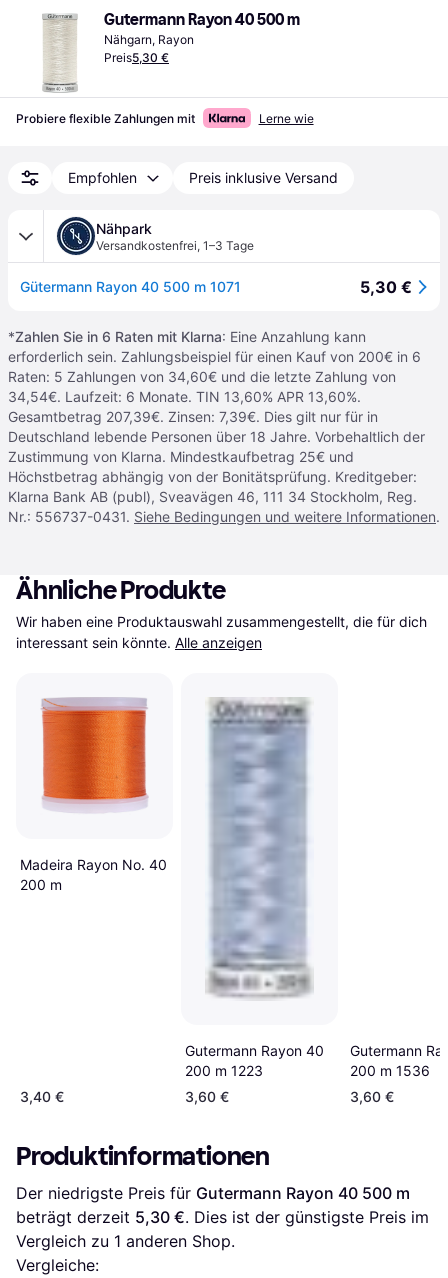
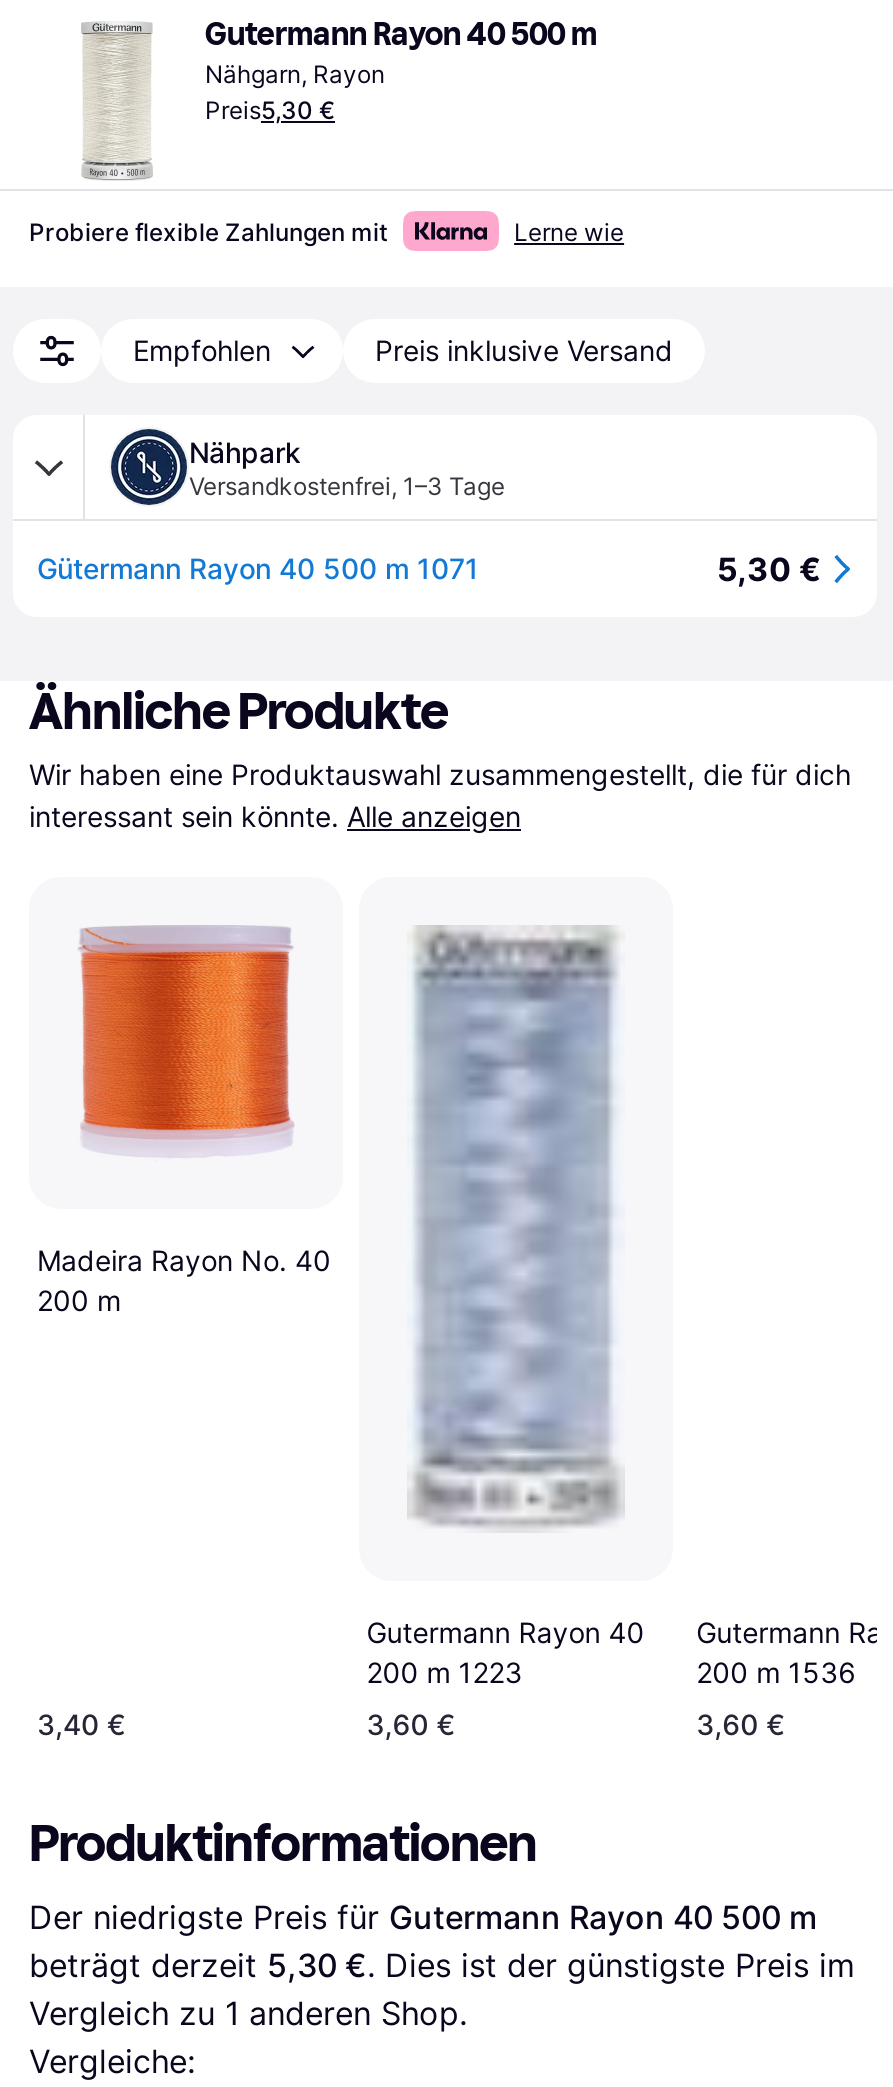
[8,328,440,525] *Zahlen Sie in 6 Raten mit Klarna: Eine Anzahlung kann | erforderlich sein. Zahlungsbeispiel für einen Kauf von 200€ in 6 | Raten: 5 Zahlungen von 34,60€ und die letzte Zahlung von | 34,54€. Laufzeit: 6 Monate. TIN 13,60% APR 13,60%. | Gesamtbetrag 207,39€. Zinsen: 7,39€. Dies gilt nur für in | Deutschland lebende Personen über 18 Jahre. Vorbehaltlich der | Zustimmung von Klarna. Mindestkaufbetrag 25€ und | Höchstbetrag abhängig von der Bonitätsprüfung. Kreditgeber: | Klarna Bank AB (publ), Sveavägen 46, 111 34 Stockholm, Reg. | Nr.: 556737-0431. Siehe Bedingungen und weitere Informationen. -> none

